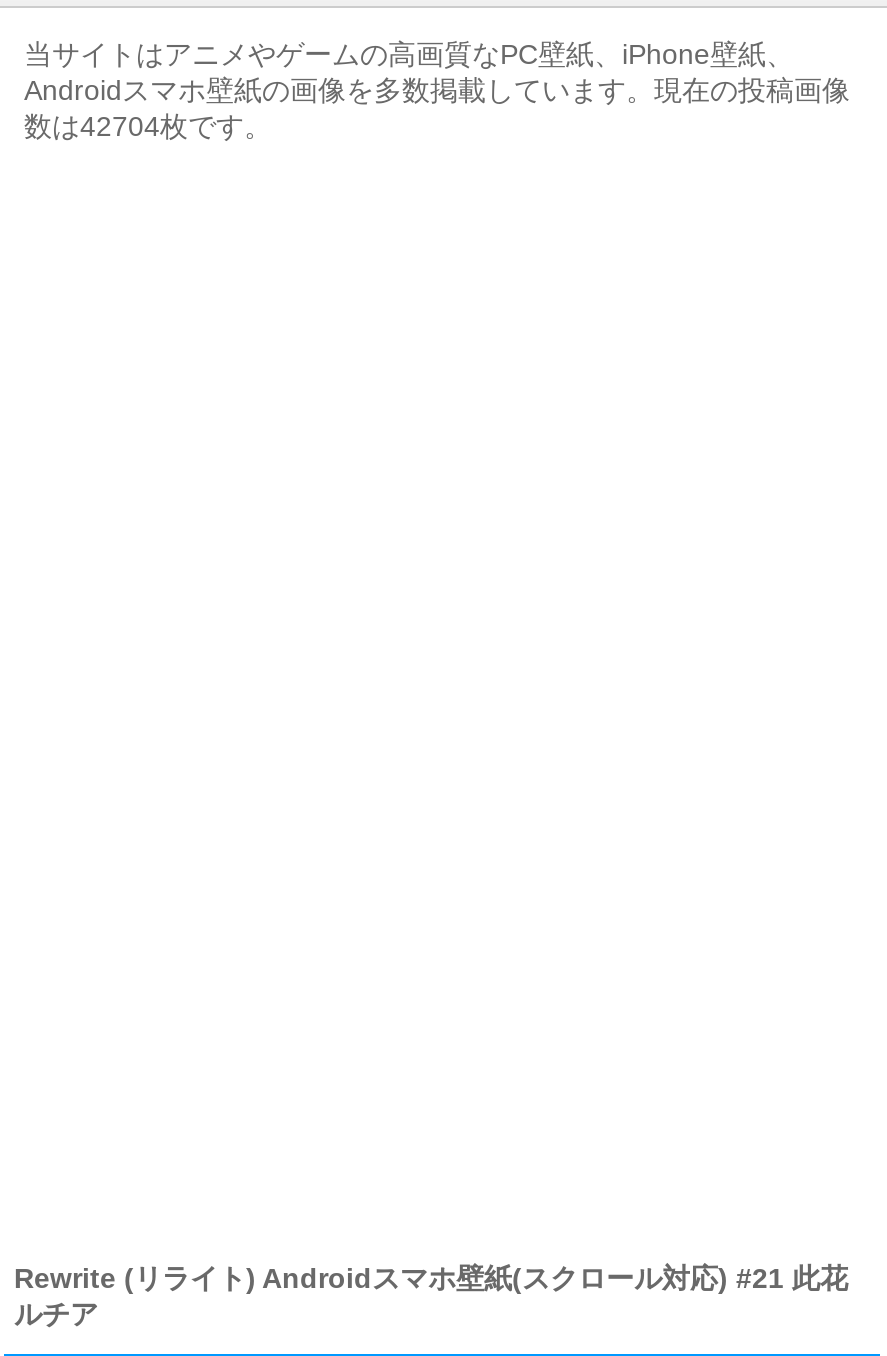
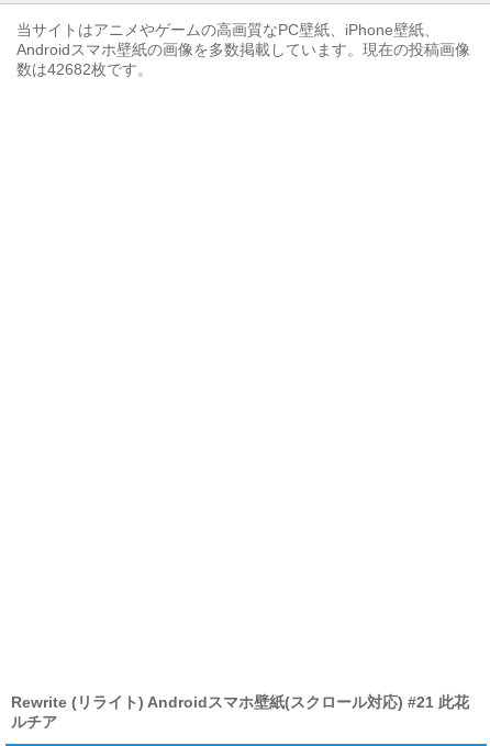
[24,110,272,142] 数は42704枚です。 -> [16,60,153,78] 数は42682枚です。

